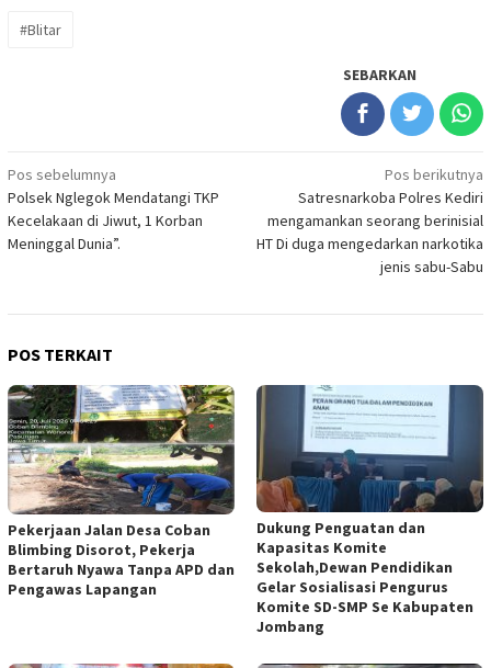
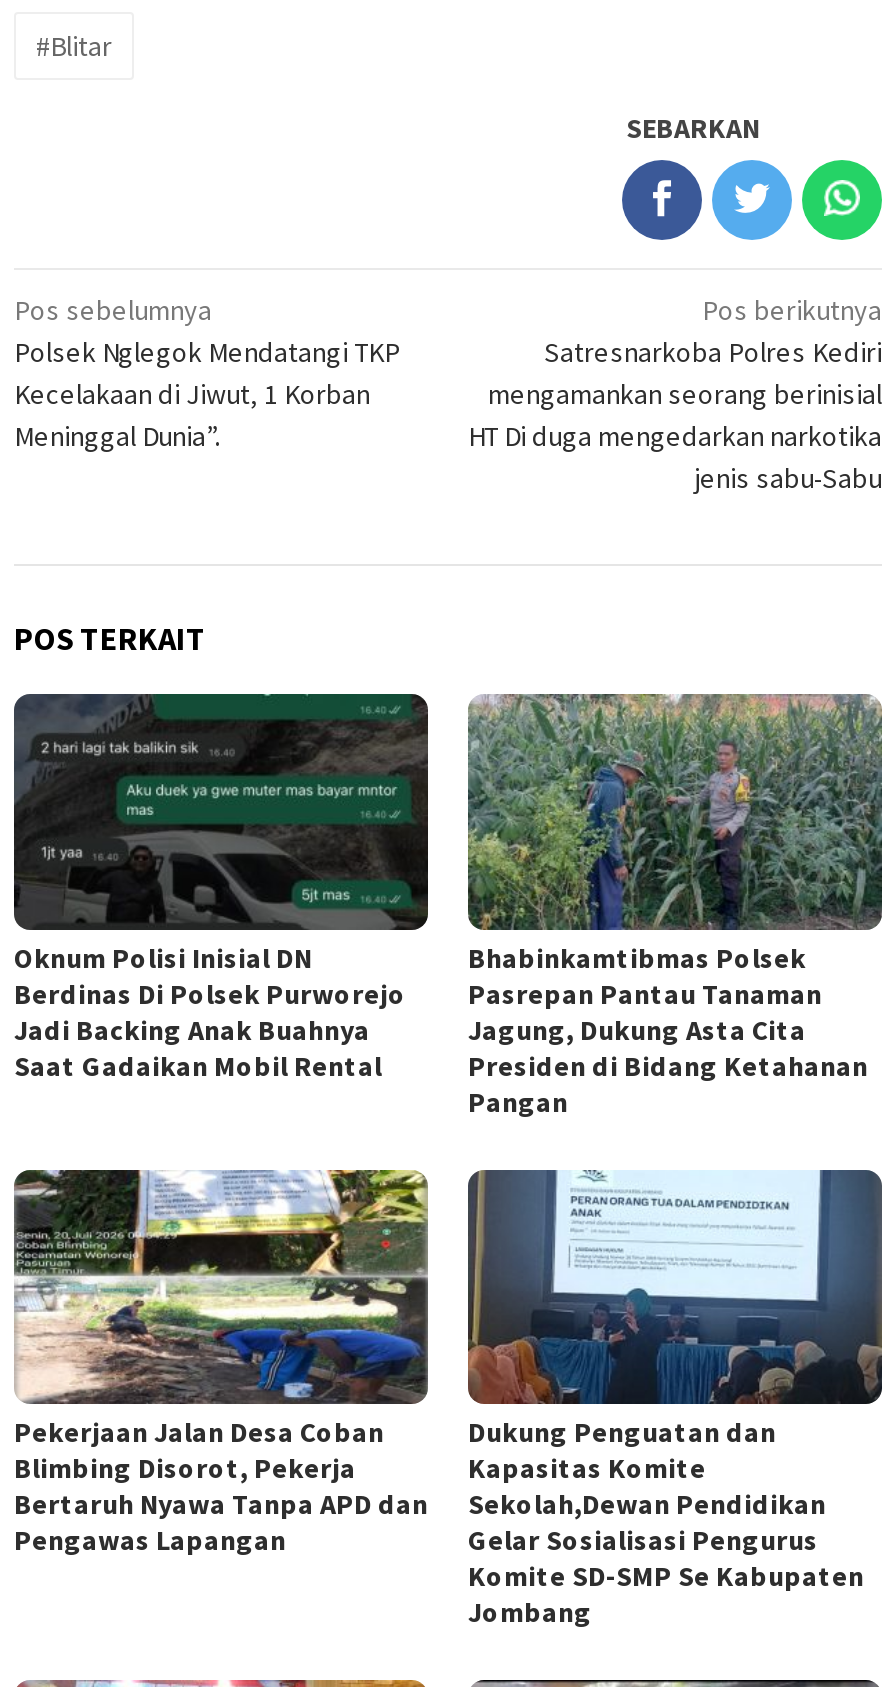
none -> [12,692,430,1083] [image] | Oknum Polisi Inisial DN | Berdinas Di Polsek Purworejo | Jadi Backing Anak Buahnya | Saat Gadaikan Mobil Rental
none -> [466,692,882,1119] [image] | Bhabinkamtibmas Polsek | Pasrepan Pantau Tanaman | Jagung, Dukung Asta Cita | Presiden di Bidang Ketahanan | Pangan

